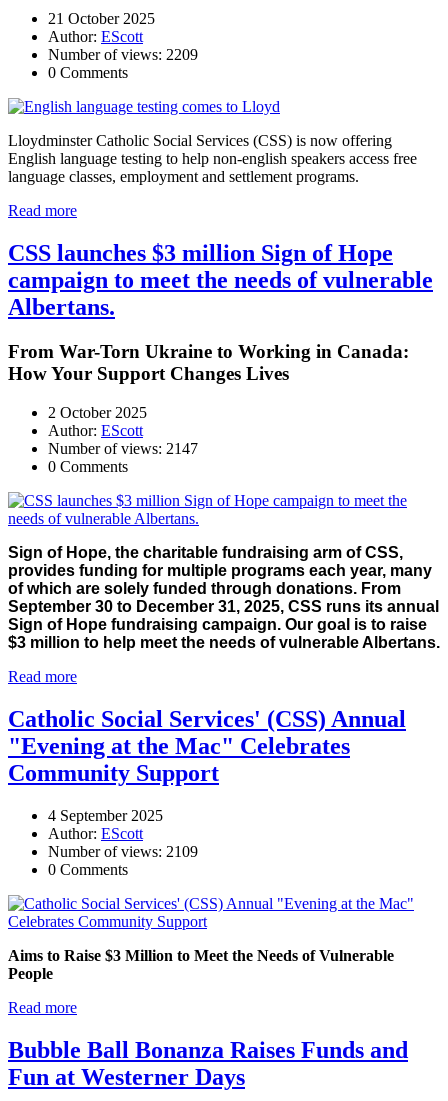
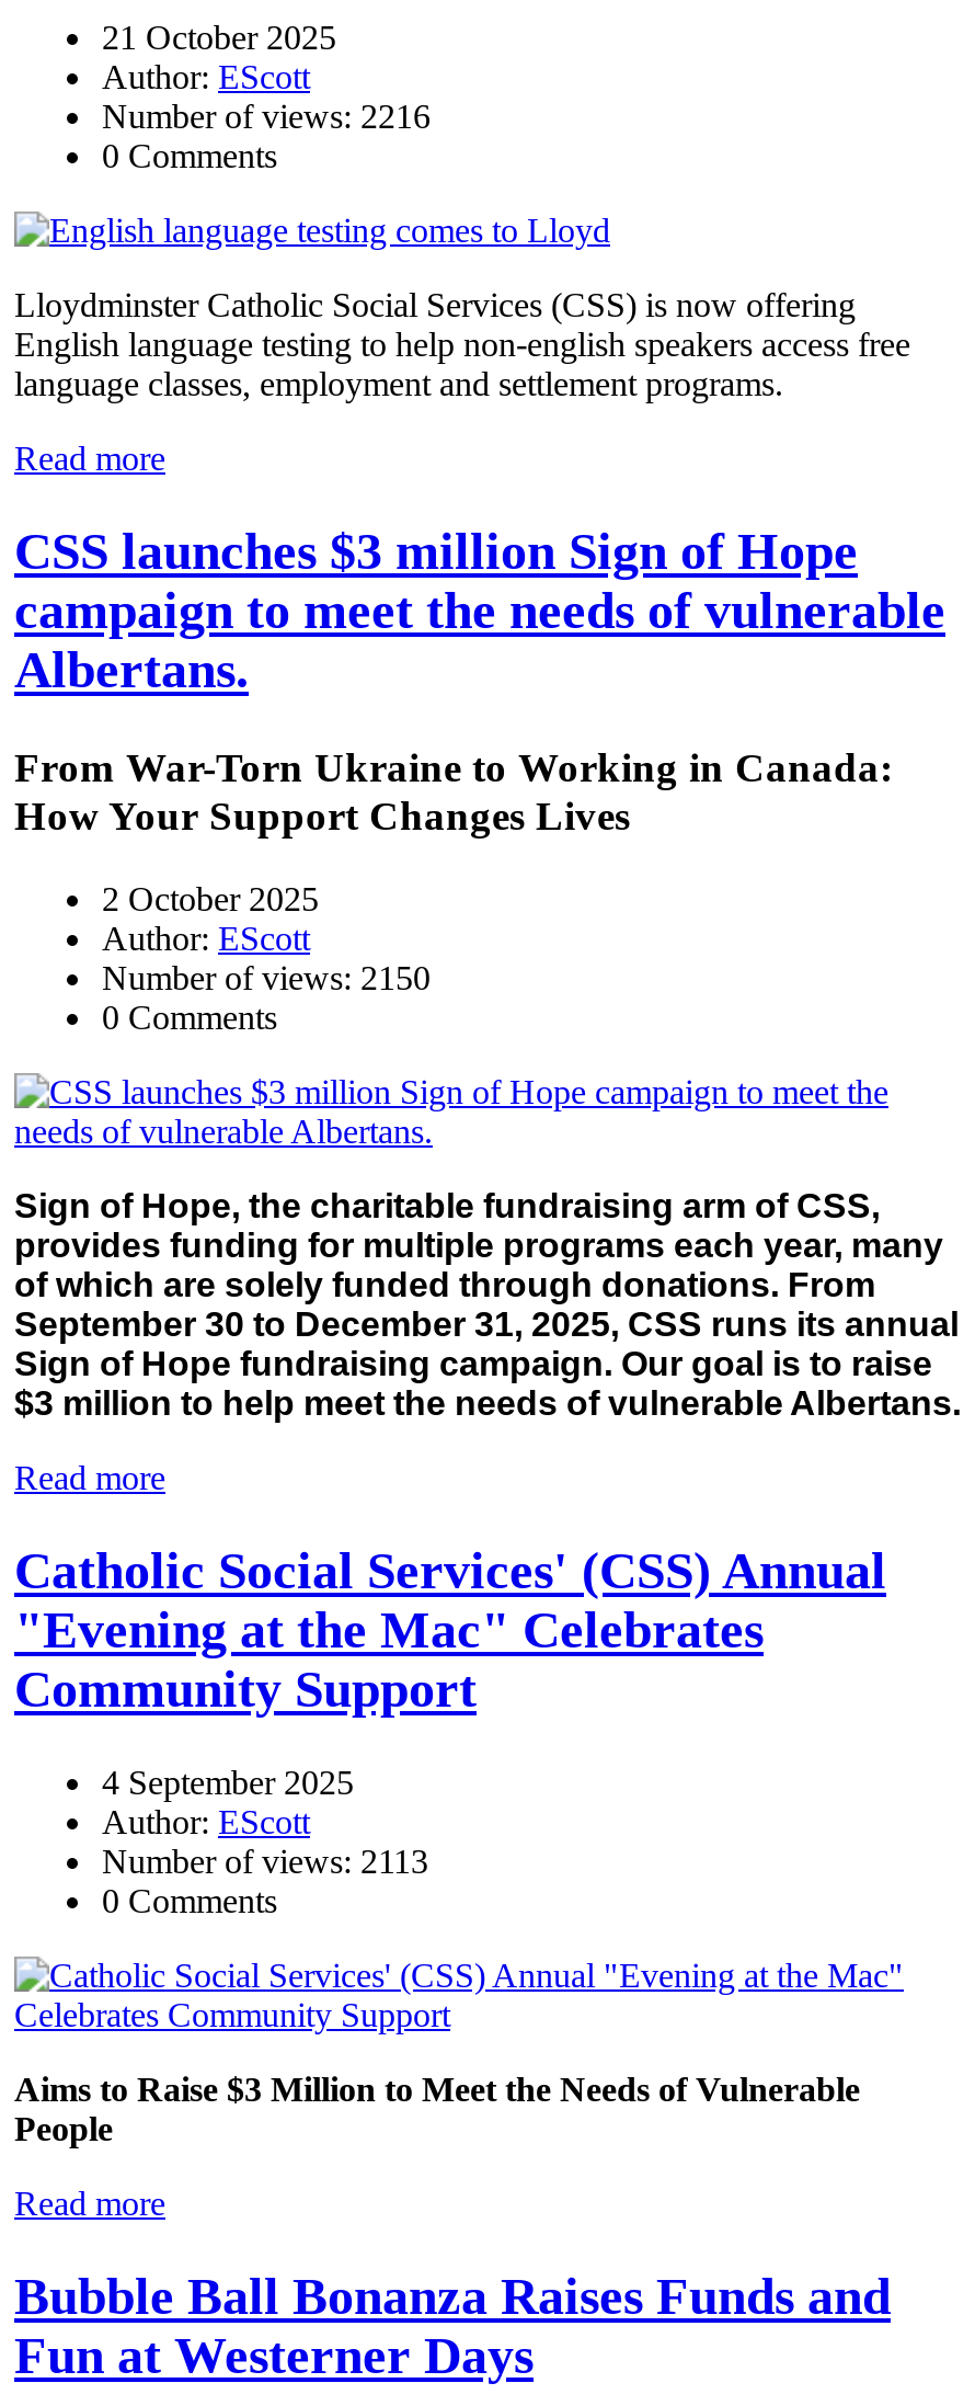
[48,46,198,63] Number of views: 2209 -> [102,97,431,134] Number of views: 2216
[48,440,198,457] Number of views: 2147 -> [102,960,431,997] Number of views: 2150
[48,843,198,860] Number of views: 2109 -> [102,1843,428,1880] Number of views: 2113

